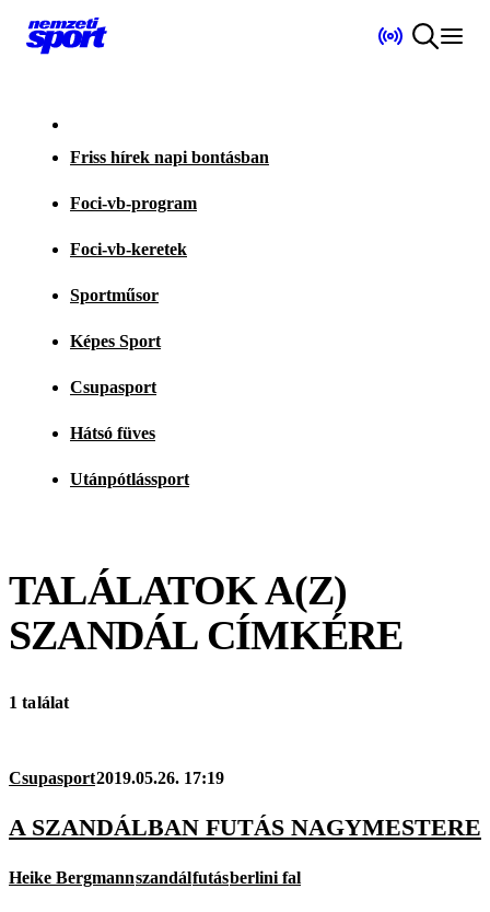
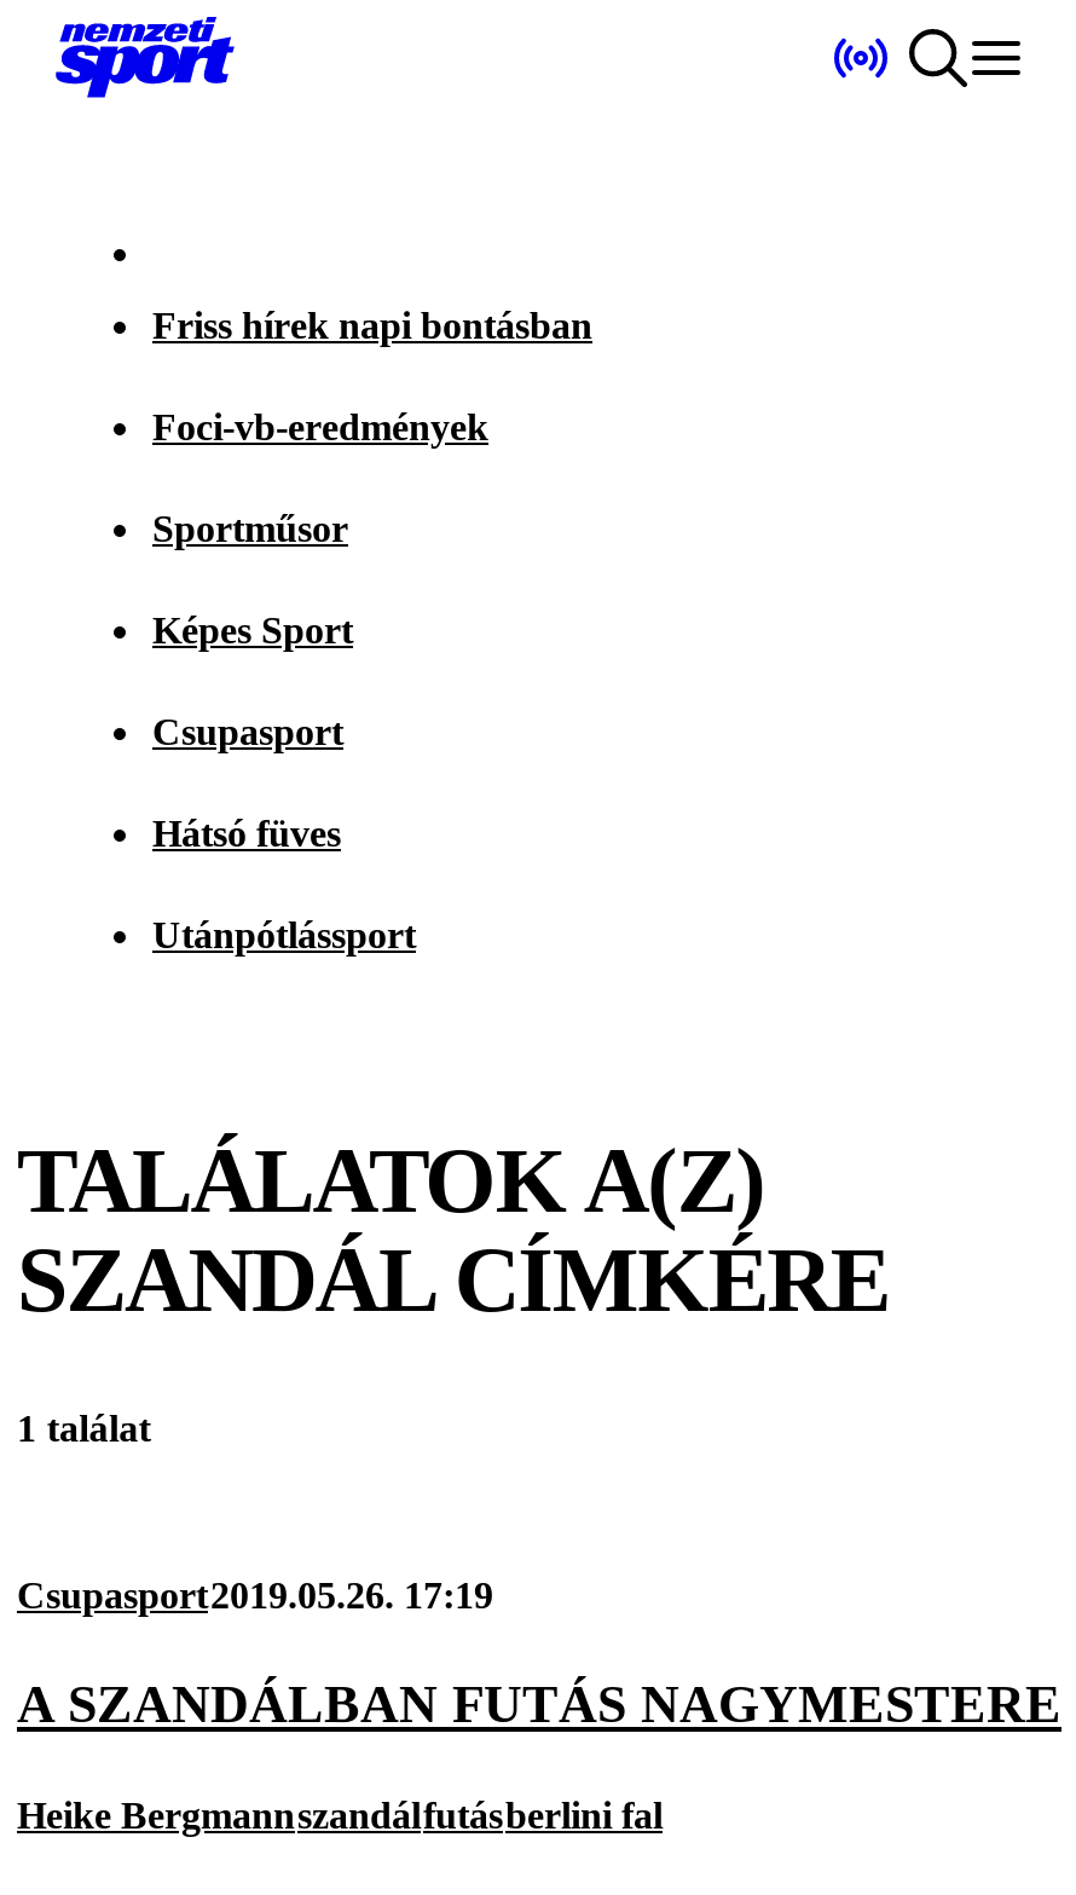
[70,194,197,258] Foci-vb-program | Foci-vb-keretek -> [152,406,488,447] Foci-vb-eredmények

